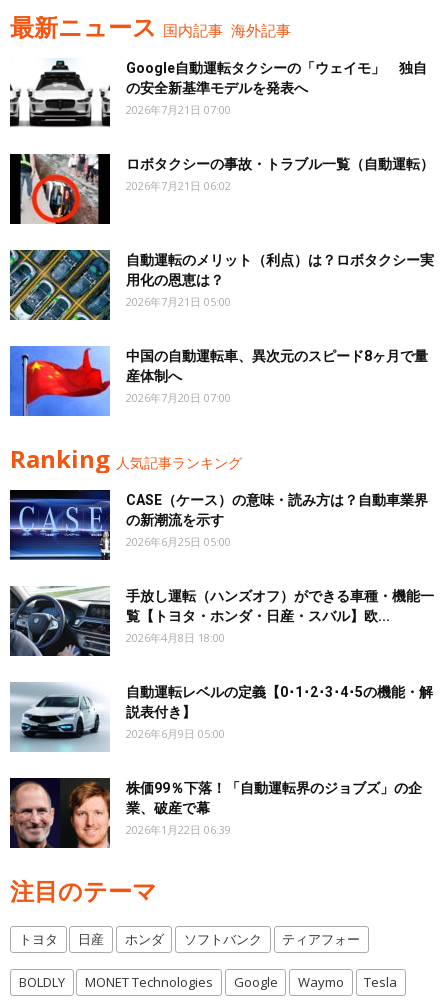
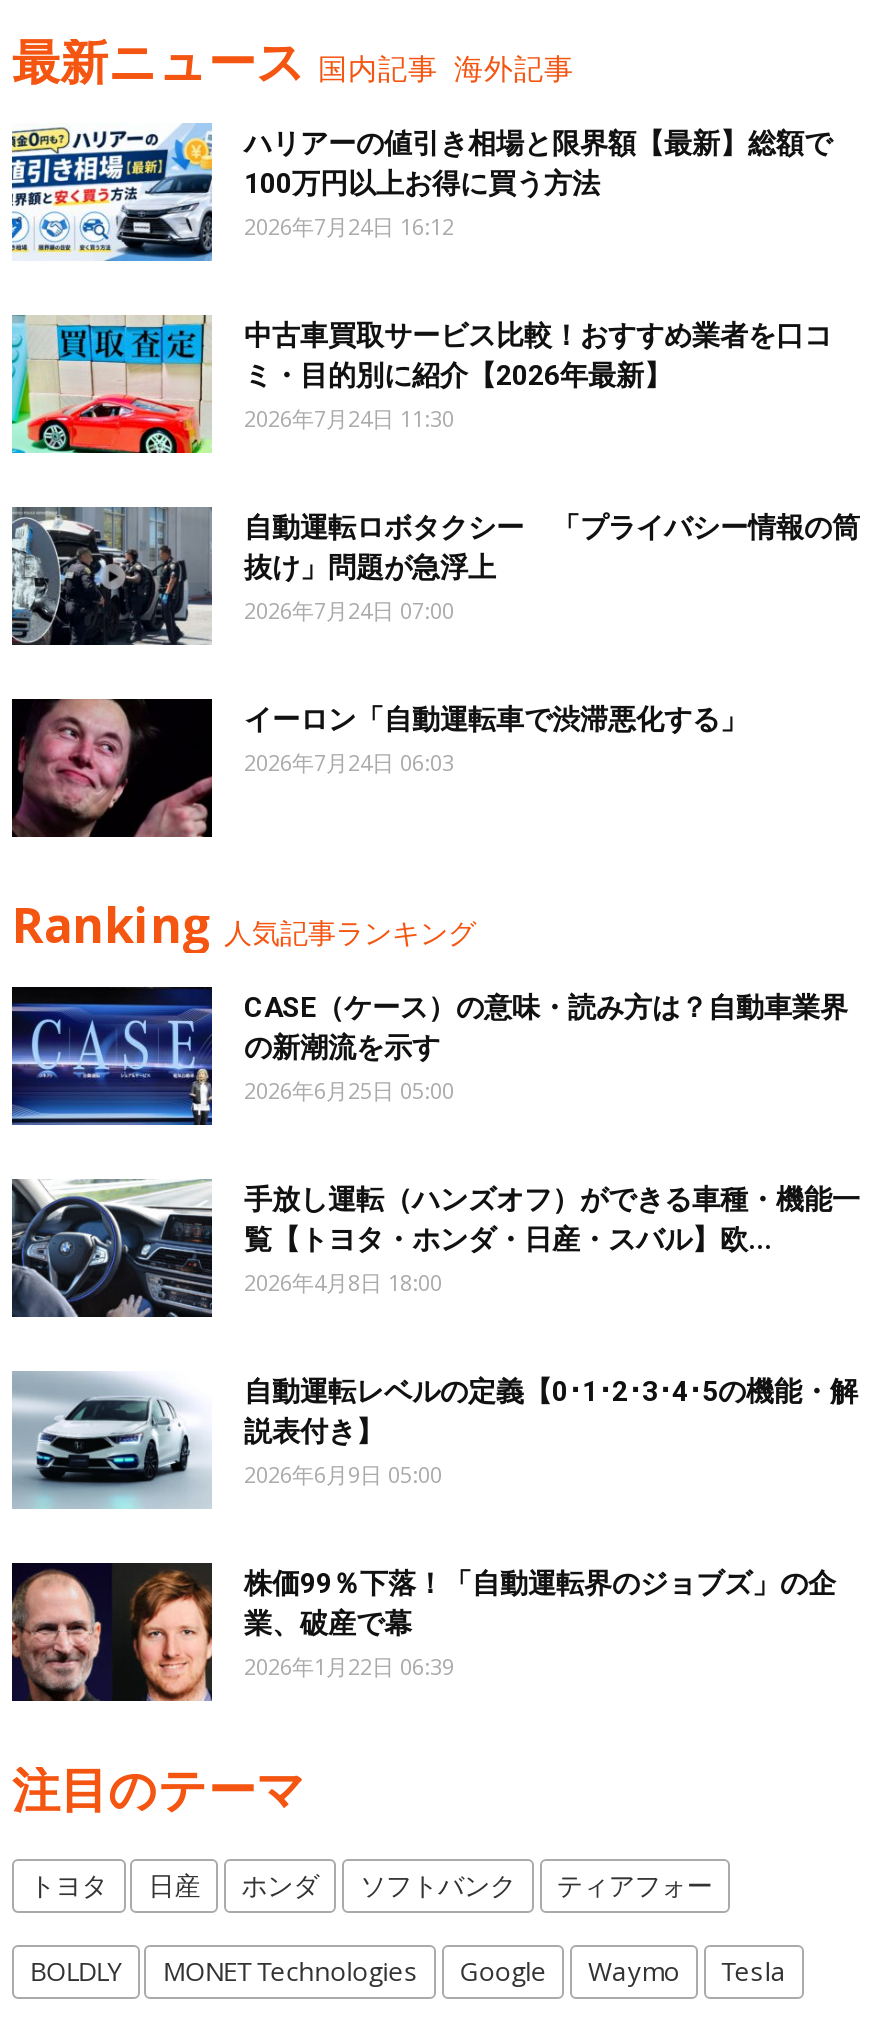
[9,59,427,128] [image] | Google自動運転タクシーの「ウェイモ」 独自 | の安全新基準モデルを発表へ | 2026年7月21日 07:00 -> [10,123,832,263] [image] | ハリアーの値引き相場と限界額【最新】総額で | 100万円以上お得に買う方法 | 2026年7月24日 16:12
[9,153,434,225] [image] | ロボタクシーの事故・トラブル一覧（自動運転） | 2026年7月21日 06:02 -> [10,315,832,455] [image] | 中古車買取サービス比較！おすすめ業者を口コ | ミ・目的別に紹介【2026年最新】 | 2026年7月24日 11:30
[9,249,434,321] [image] | 自動運転のメリット（利点）は？ロボタクシー実 | 用化の恩恵は？ | 2026年7月21日 05:00 -> [12,505,860,647] [image] | 自動運転ロボタクシー 「プライバシー情報の筒 | 抜け」問題が急浮上 | 2026年7月24日 07:00
[9,345,428,417] [image] | 中国の自動運転車、異次元のスピード8ヶ月で量 | 産体制へ | 2026年7月20日 07:00 -> [10,697,748,839] [image] | イーロン「自動運転車で渋滞悪化する」 | 2026年7月24日 06:03

